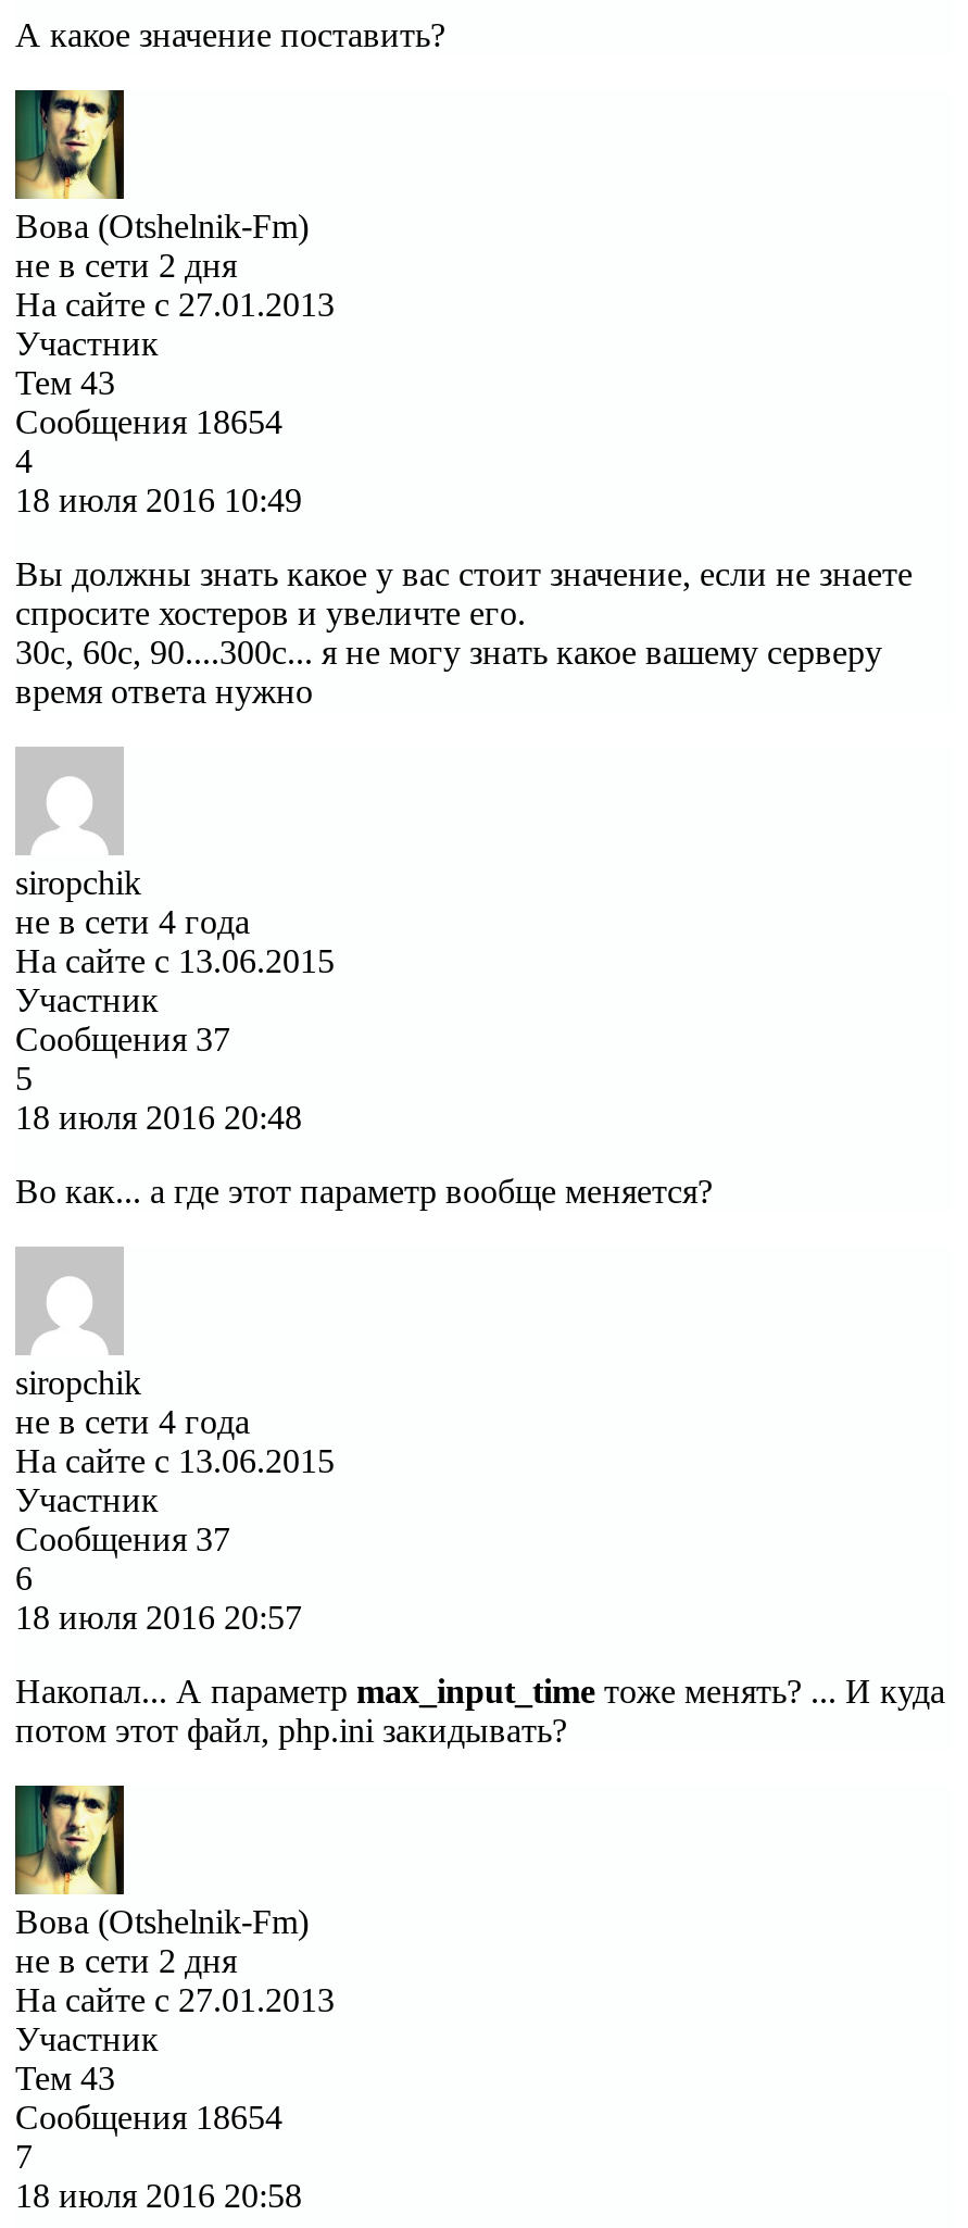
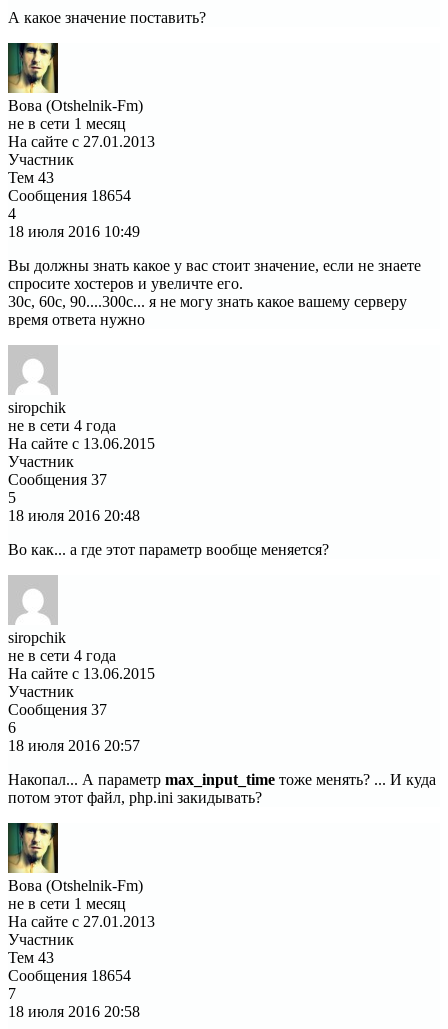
[15,246,237,283] не в сети 2 дня -> [8,115,126,132] не в сети 1 месяц
[15,1942,237,1979] не в сети 2 дня -> [8,895,126,912] не в сети 1 месяц

